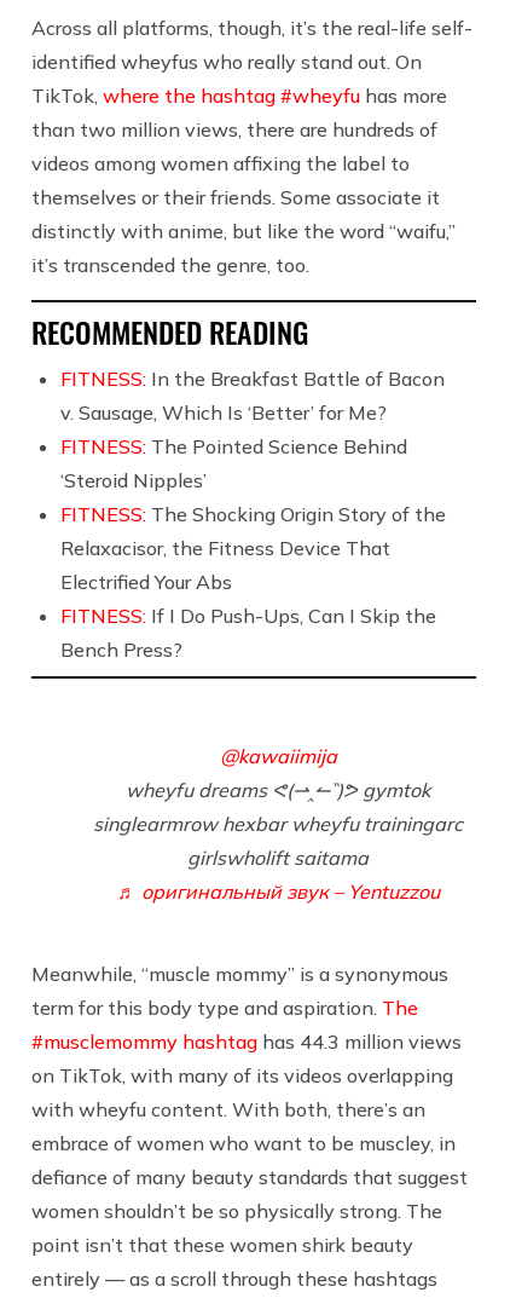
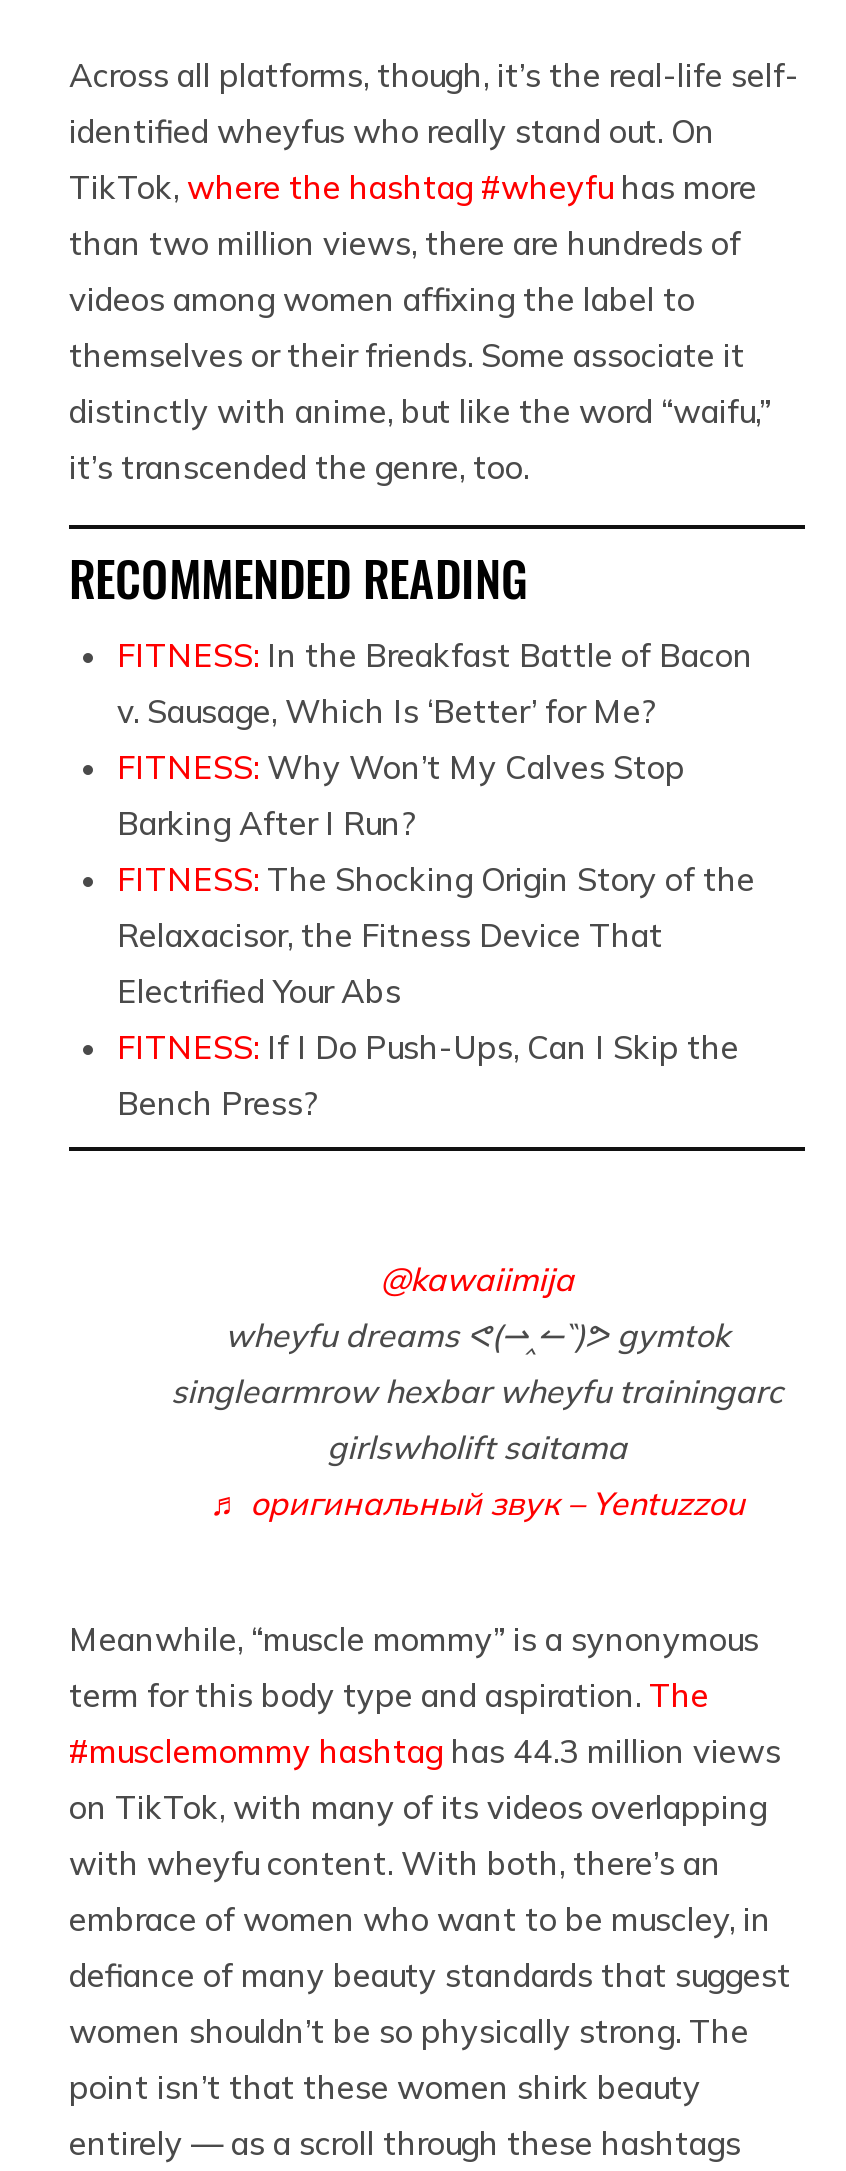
[60,434,407,492] FITNESS: The Pointed Science Behind | ‘Steroid Nipples’ -> [117,747,685,843] FITNESS: Why Won’t My Calves Stop | Barking After I Run?

